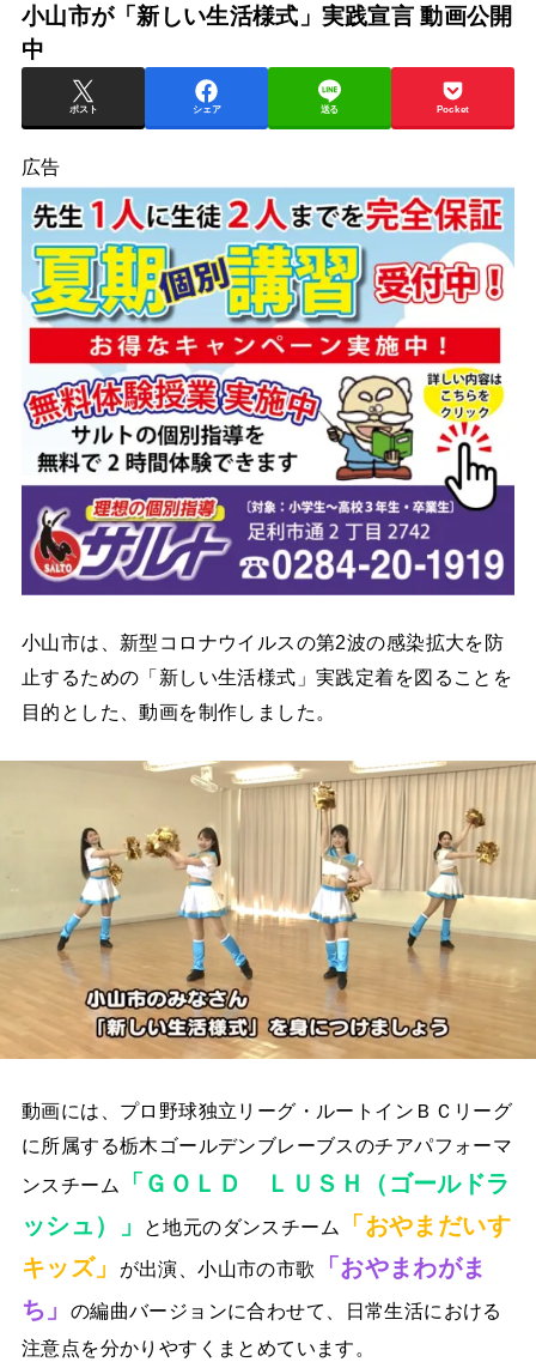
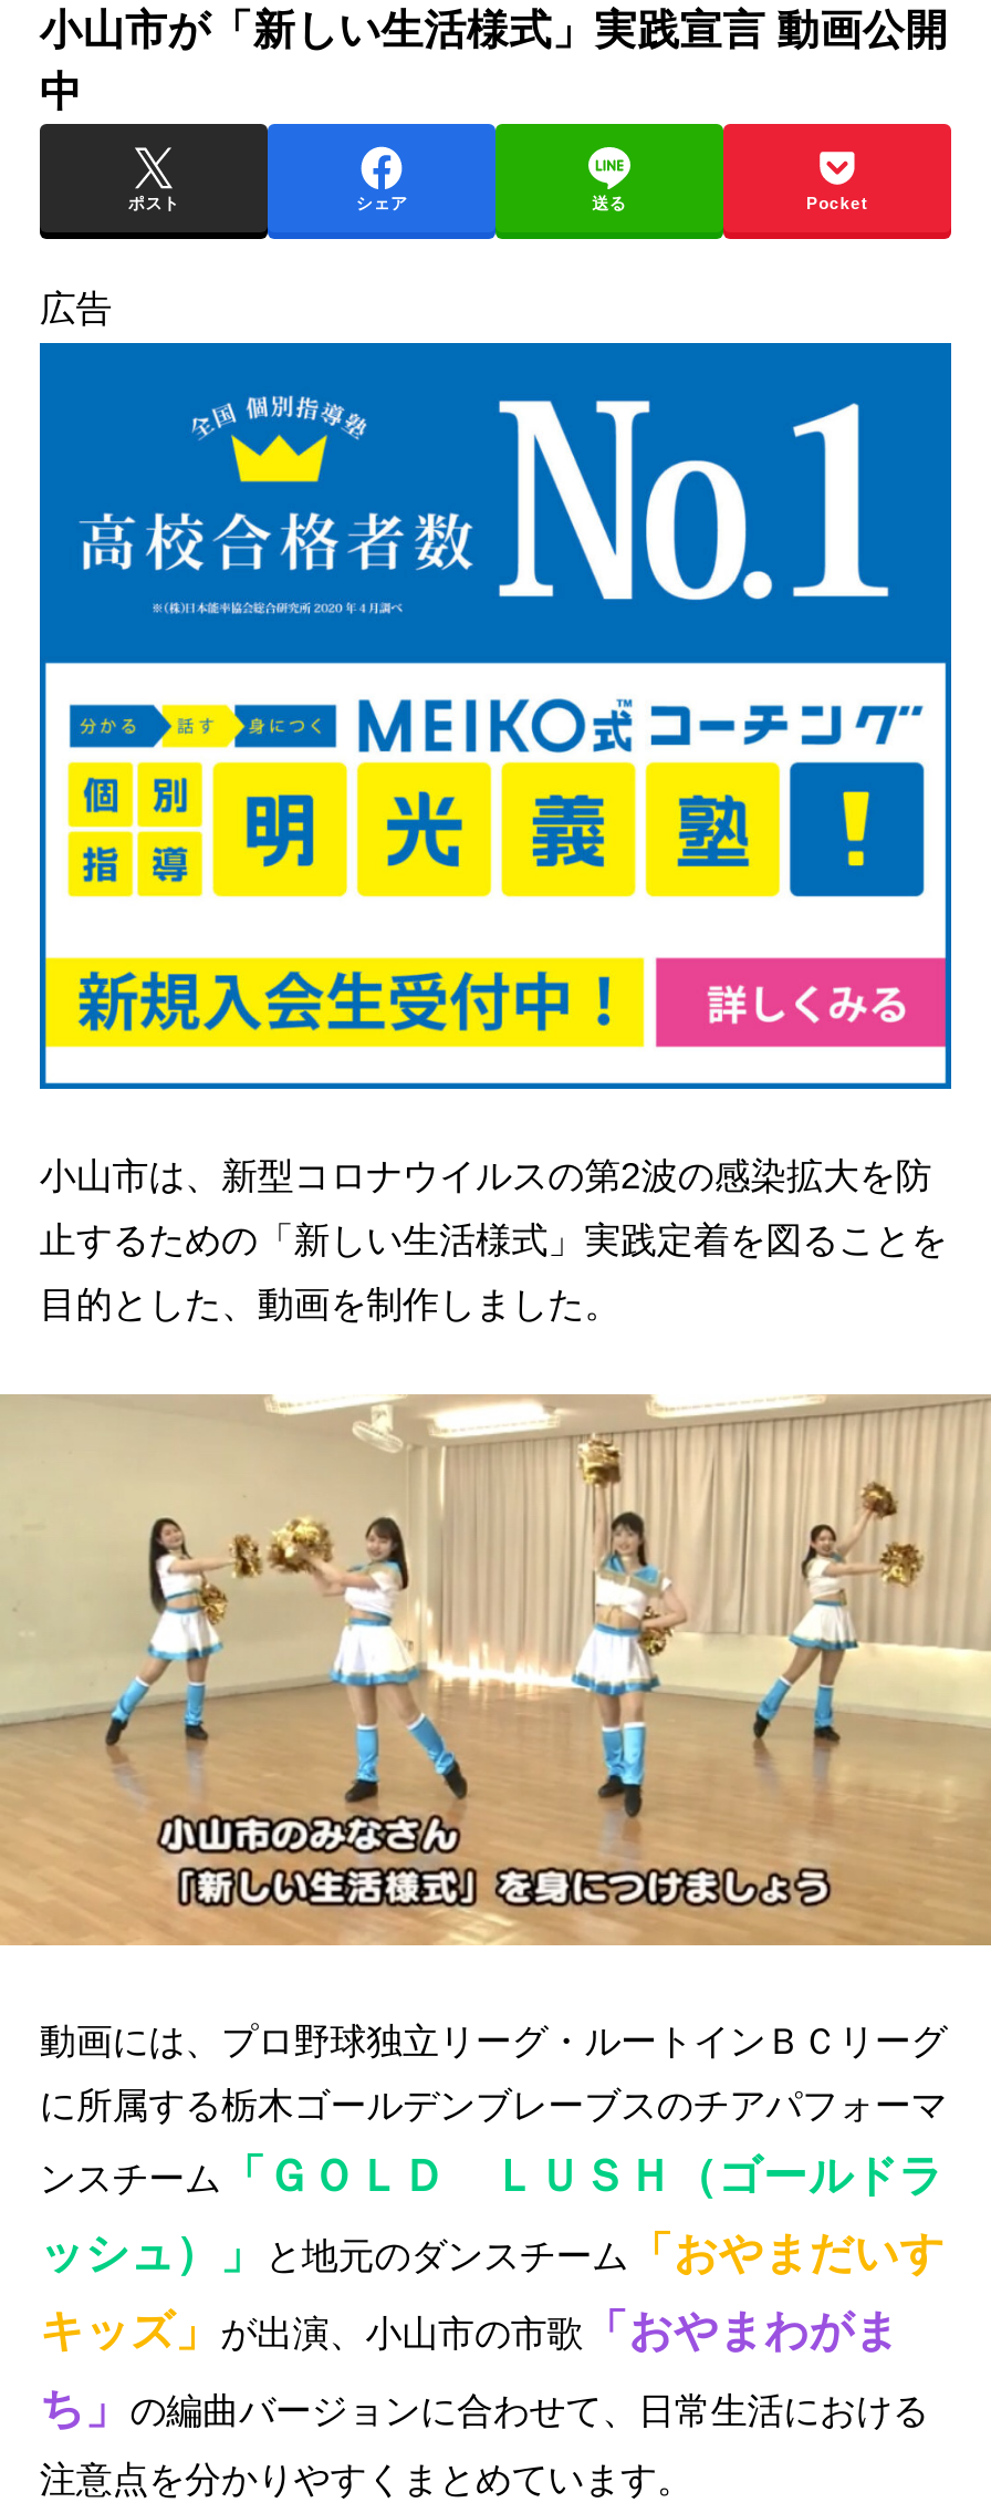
[22,187,514,597] [image] -> [38,343,953,1091] [image]

